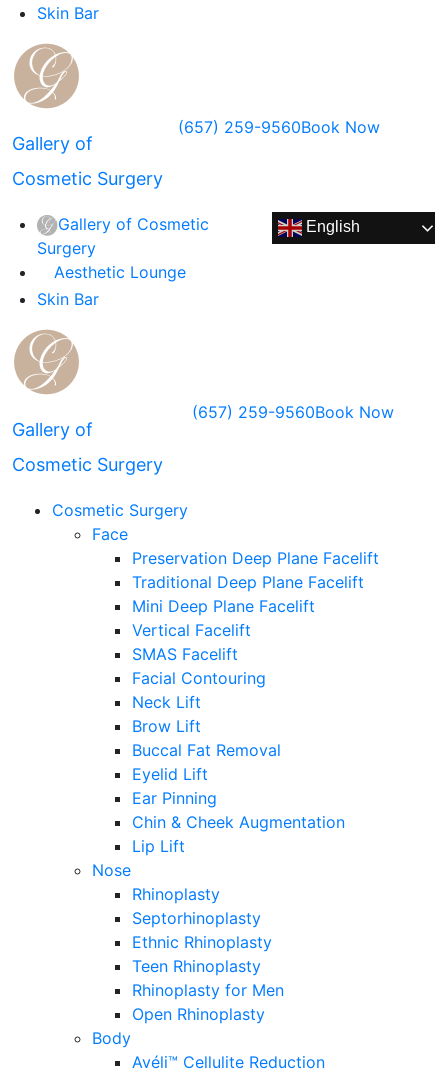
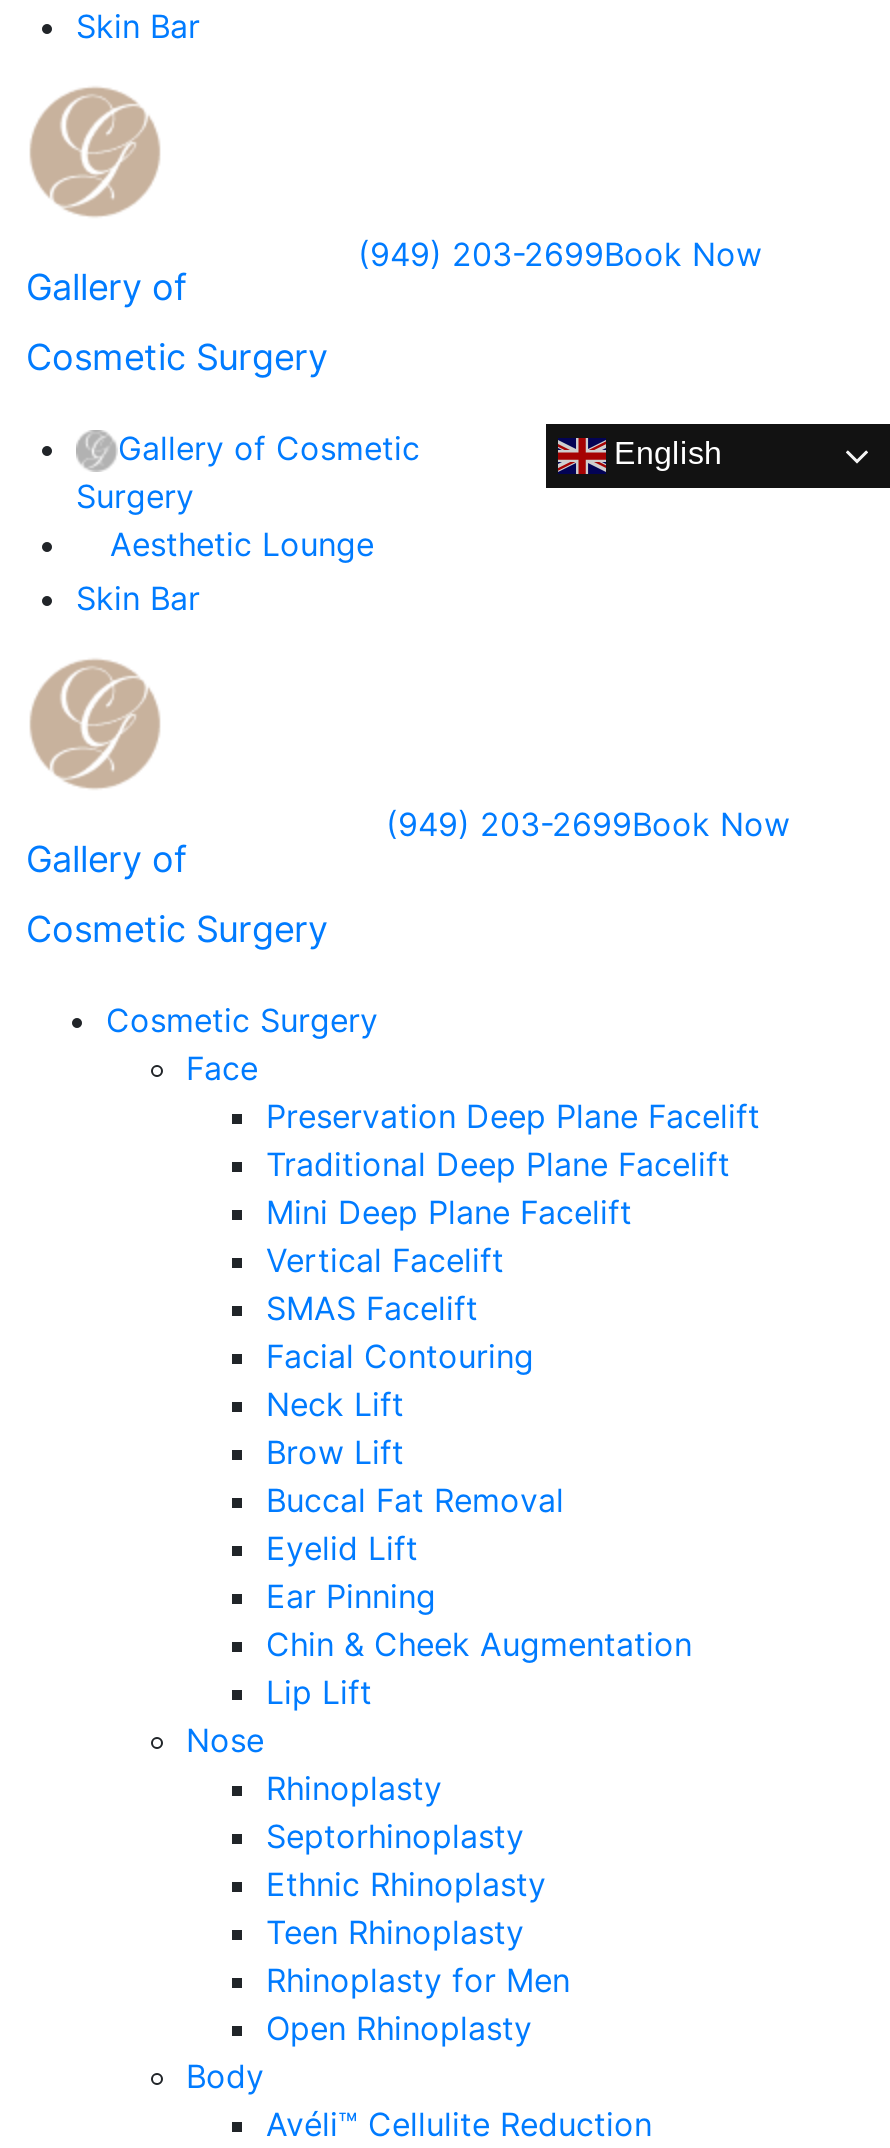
[178,117,380,137] (657) 259-9560Book Now -> [358,234,762,274] (949) 203-2699Book Now
[192,402,394,422] (657) 259-9560Book Now -> [386,804,790,844] (949) 203-2699Book Now

